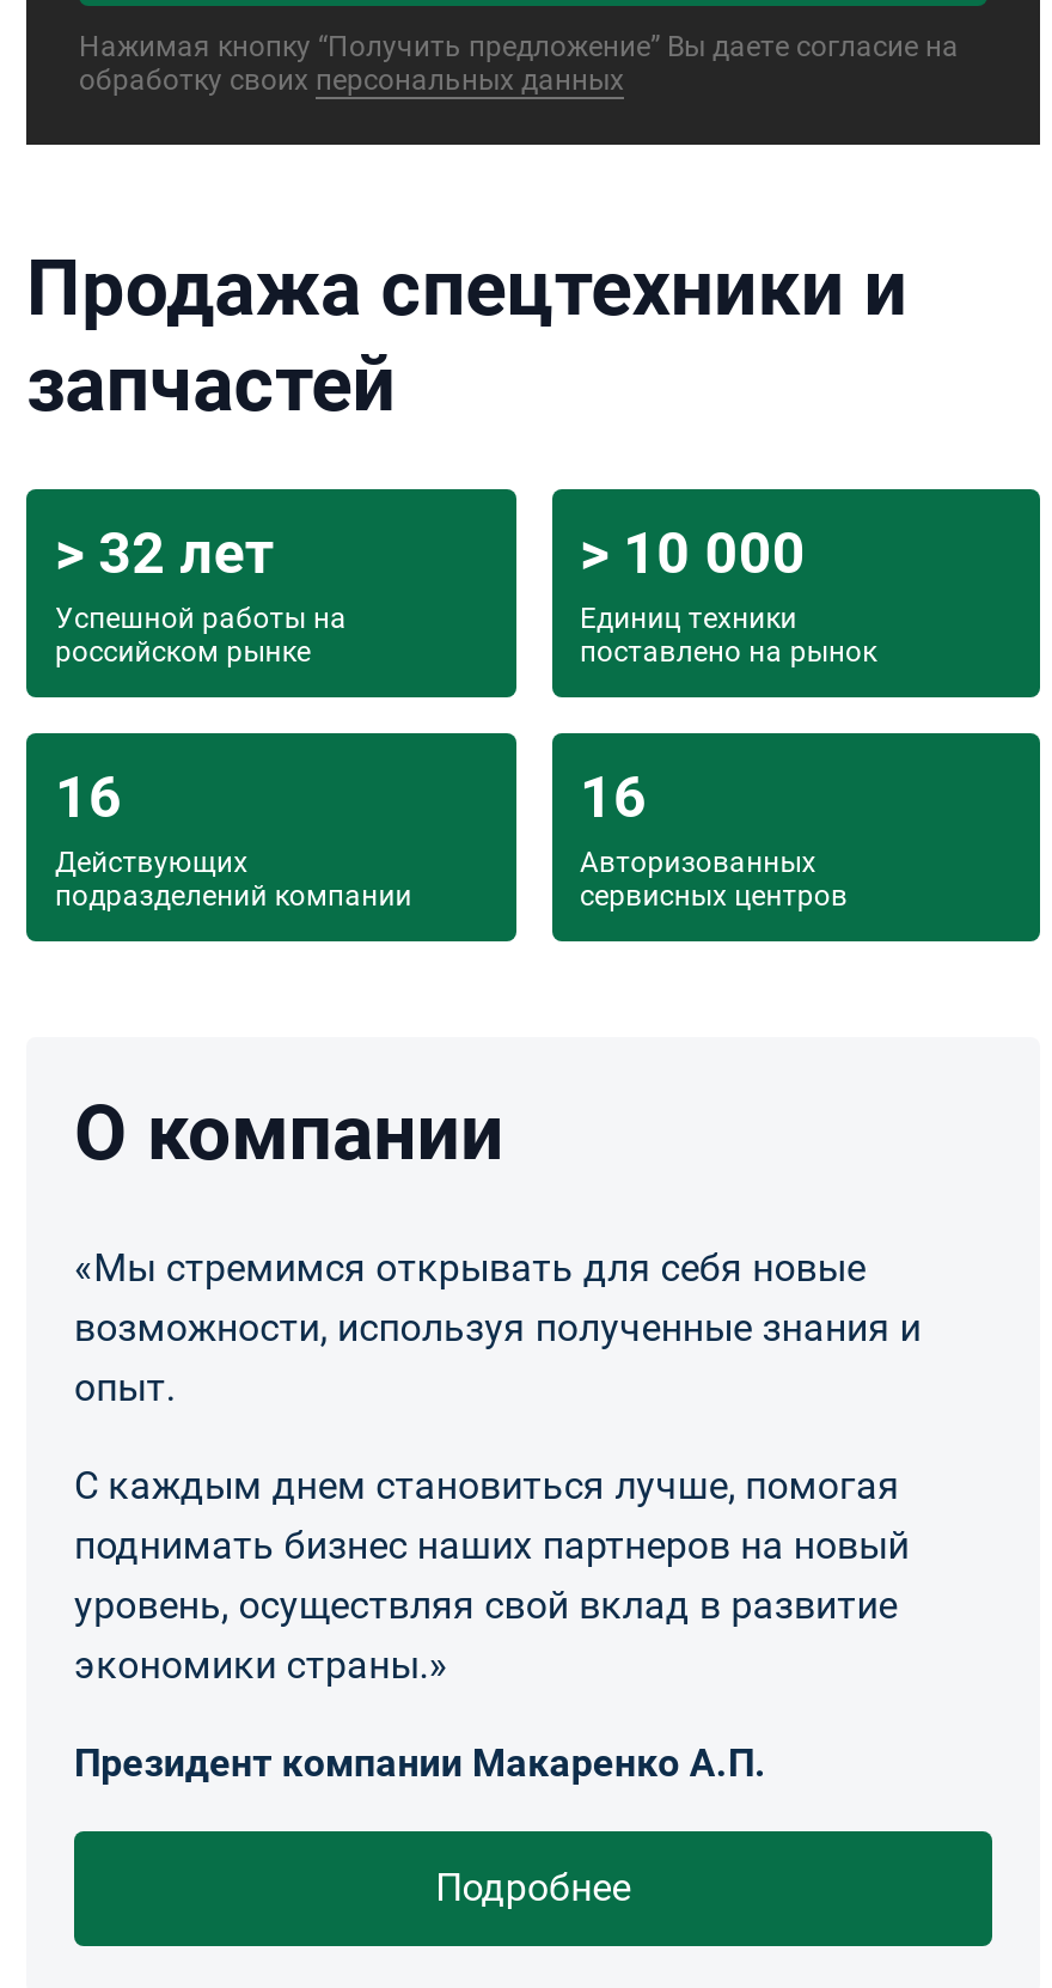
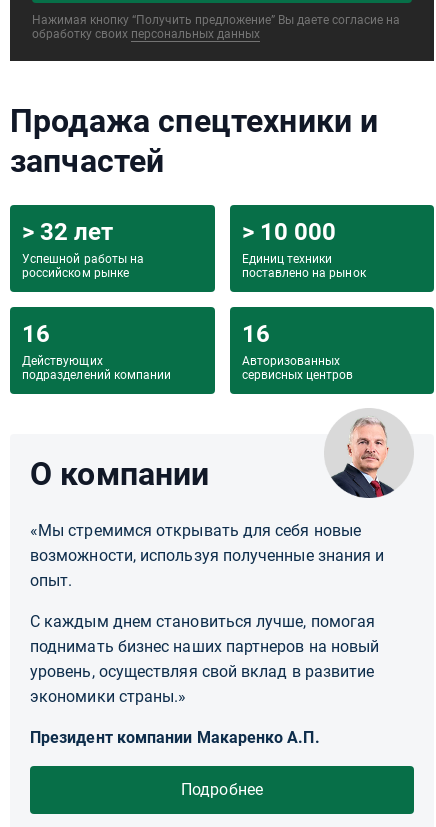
none -> [326,409,412,499] [image]

